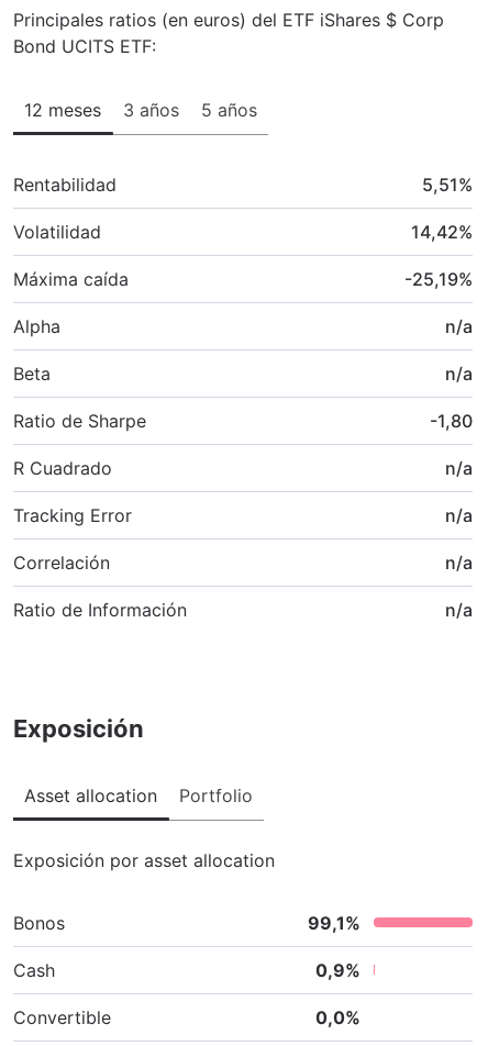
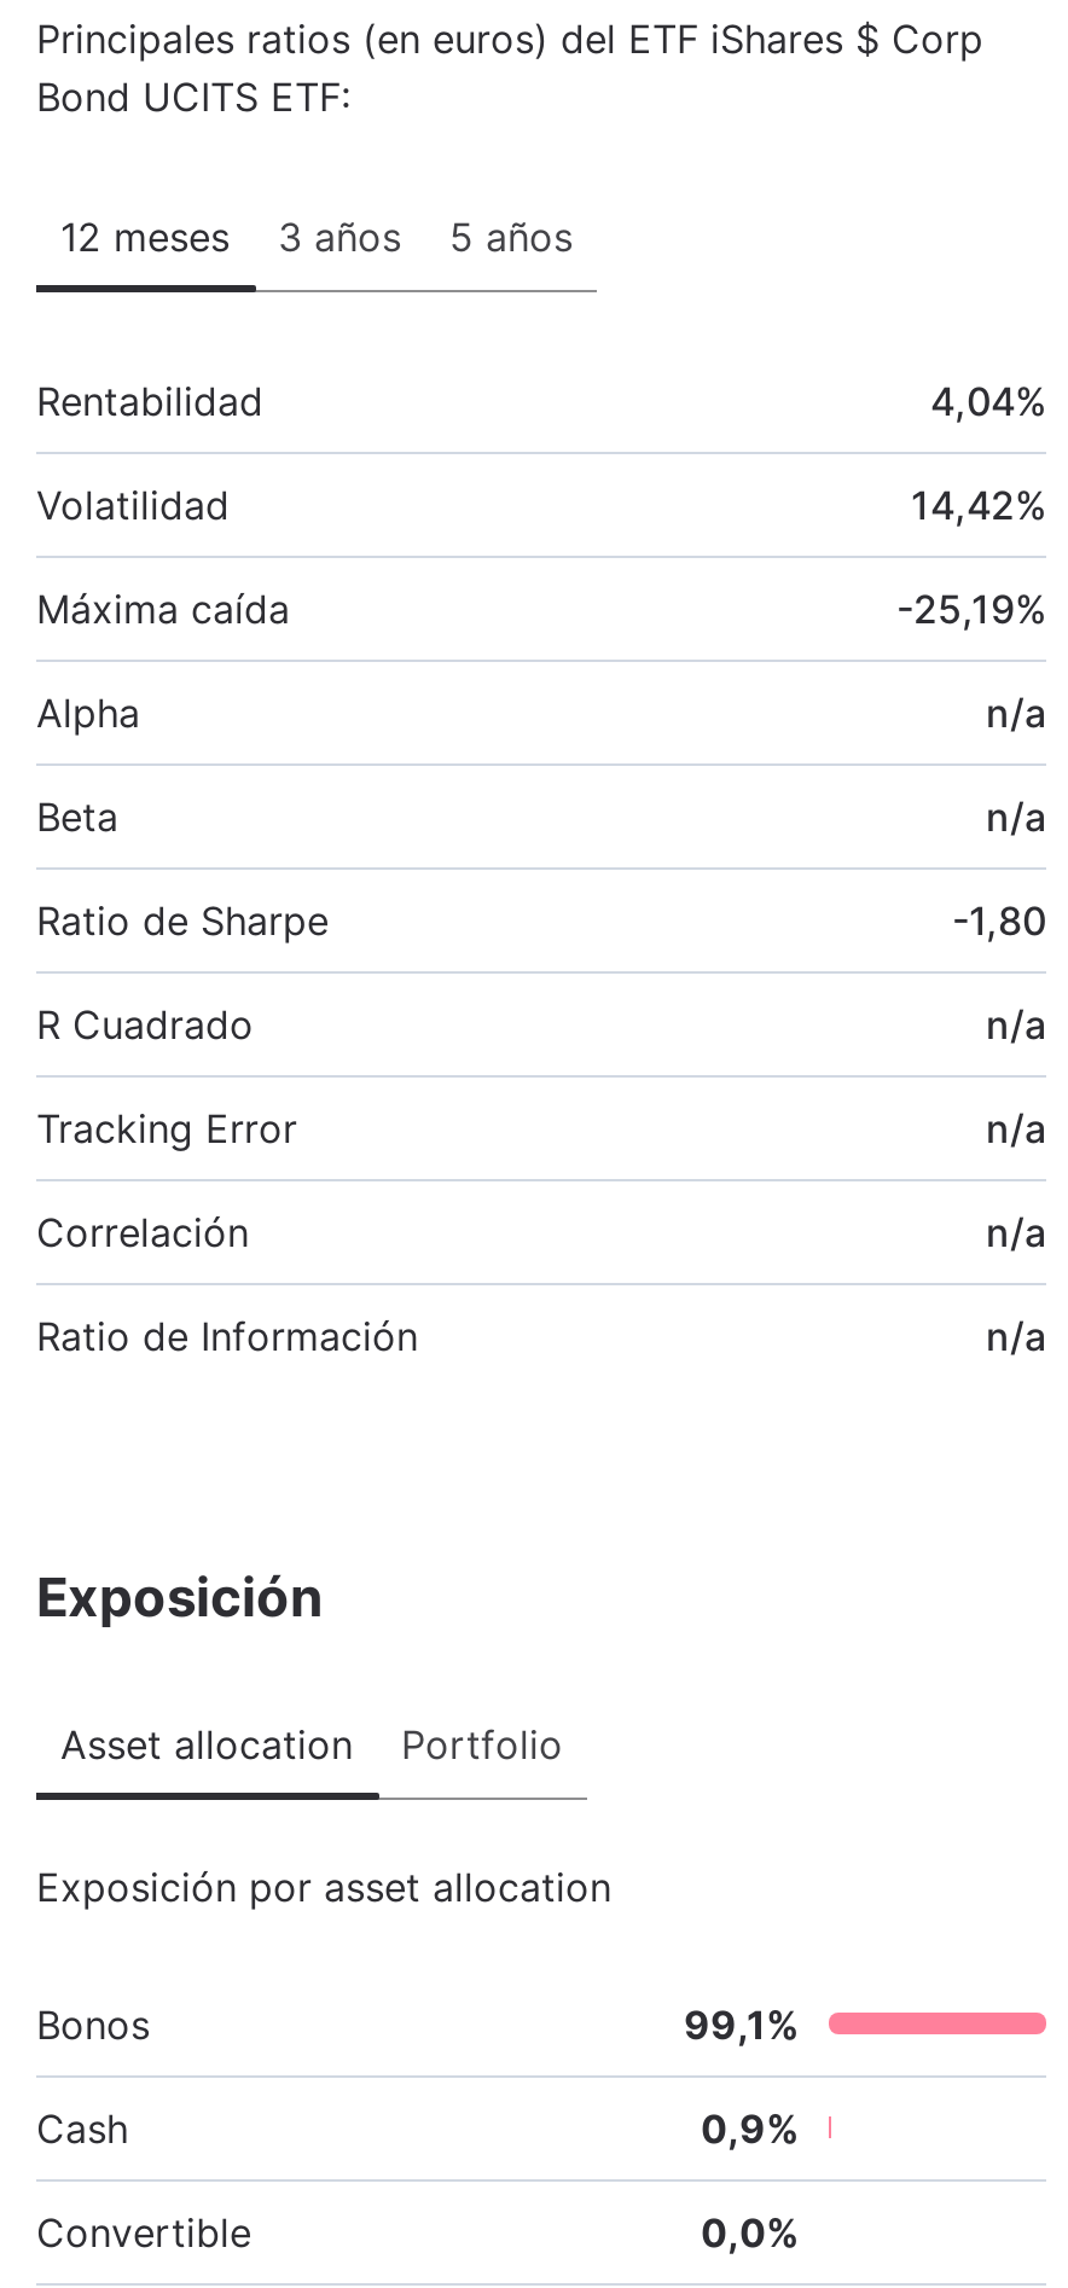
[422,173,473,195] 5,51% -> [930,376,1046,424] 4,04%

